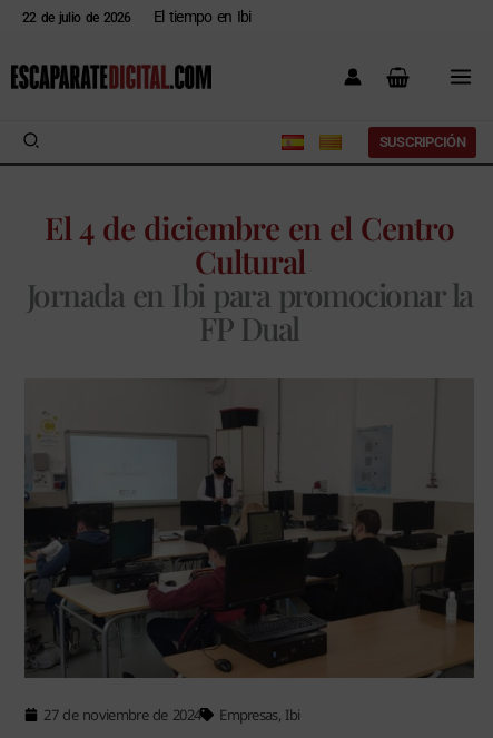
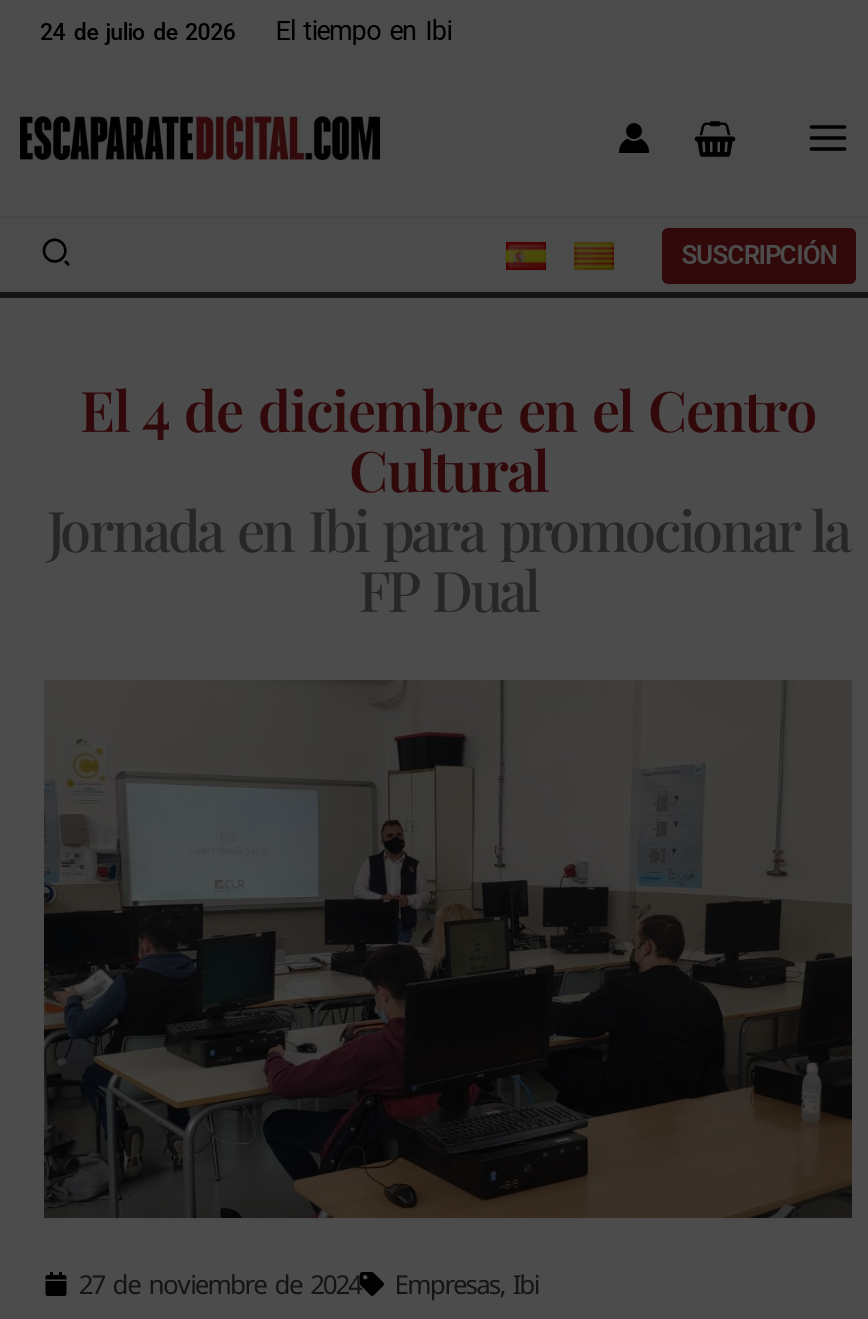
[22,9,131,25] 22 de julio de 2026 -> [40,17,235,45] 24 de julio de 2026

